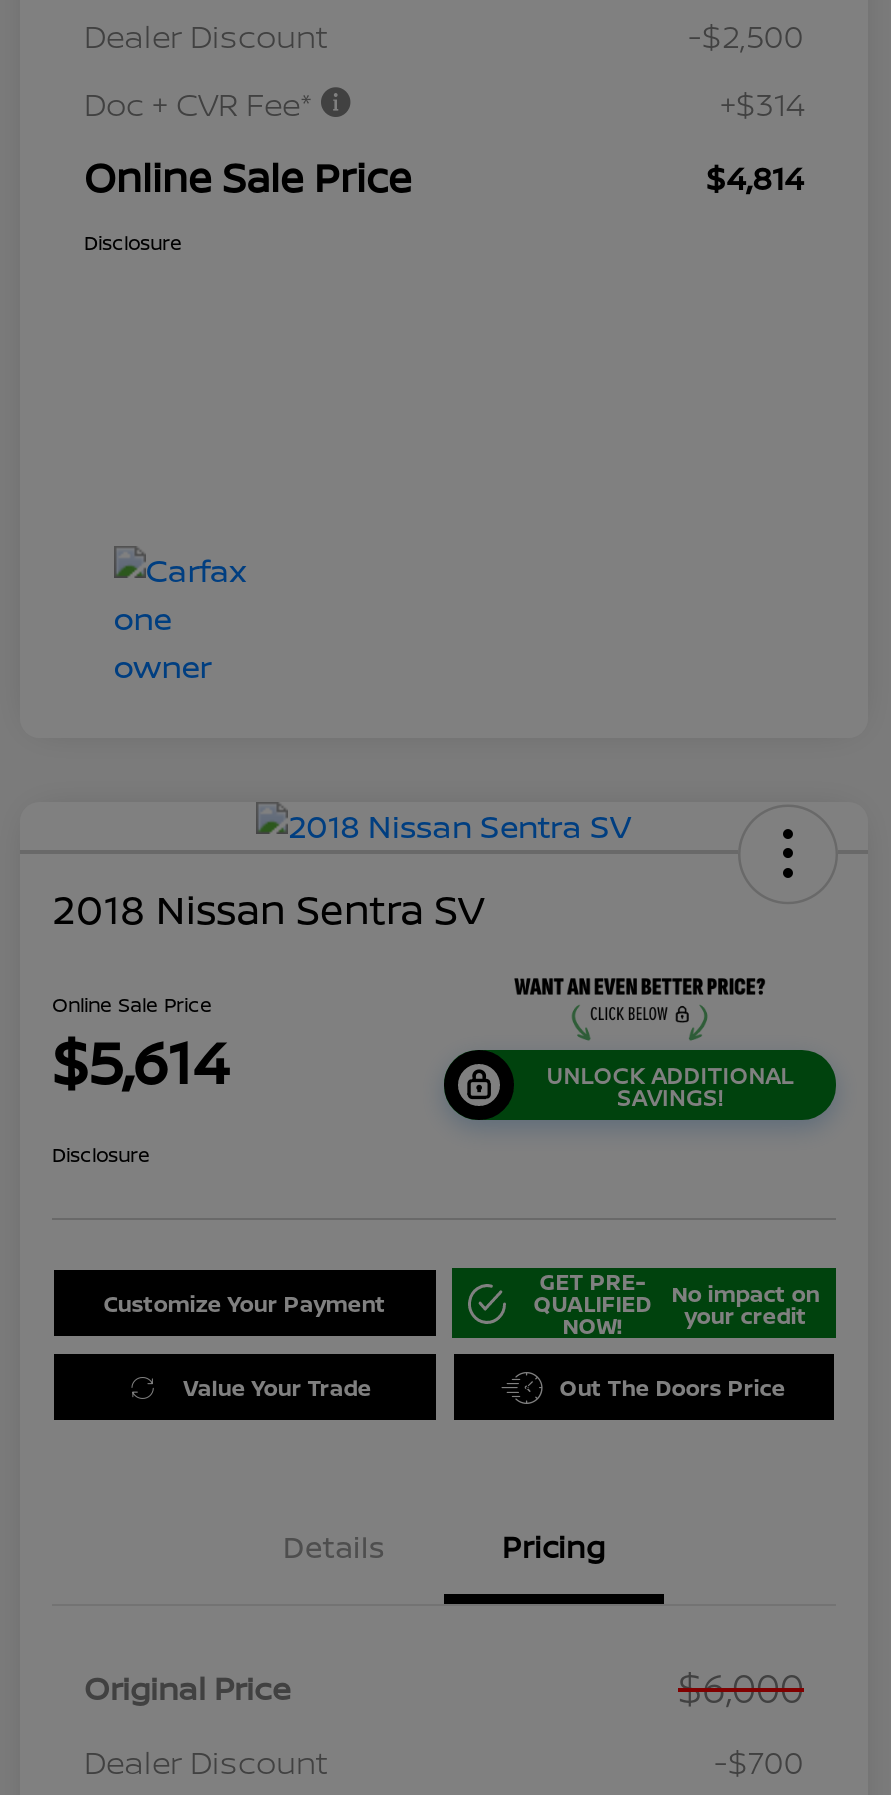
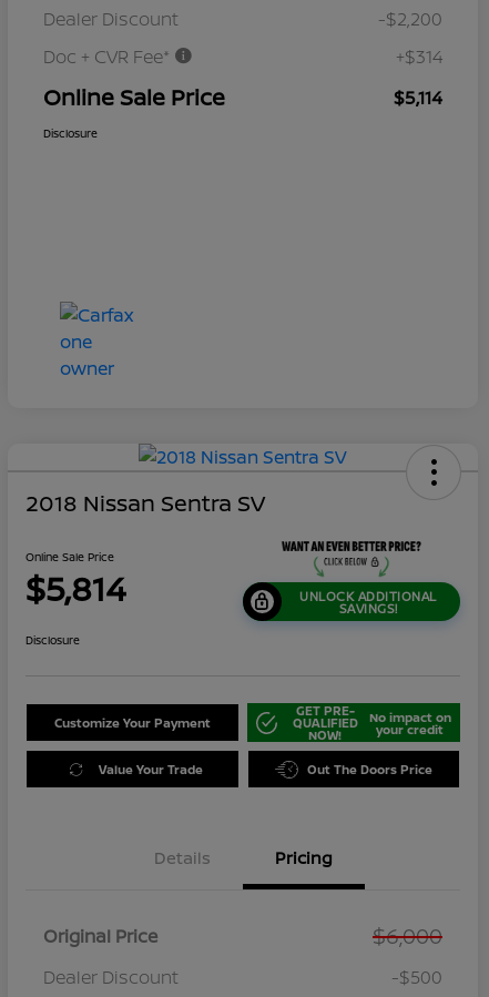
[688,13,804,57] -$2,500 -> [378,7,442,31] -$2,200
[706,155,804,199] $4,814 -> [394,86,442,110] $5,114
[52,1021,228,1103] $5,614 -> [26,566,125,612] $5,814
[714,1741,804,1785] -$700 -> [391,965,442,990] -$500

